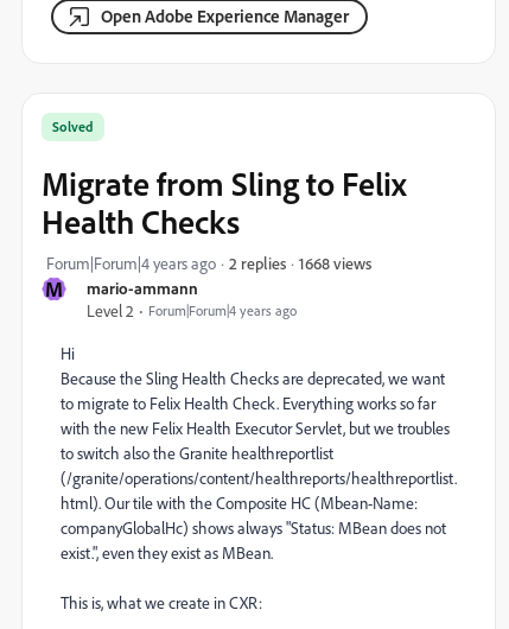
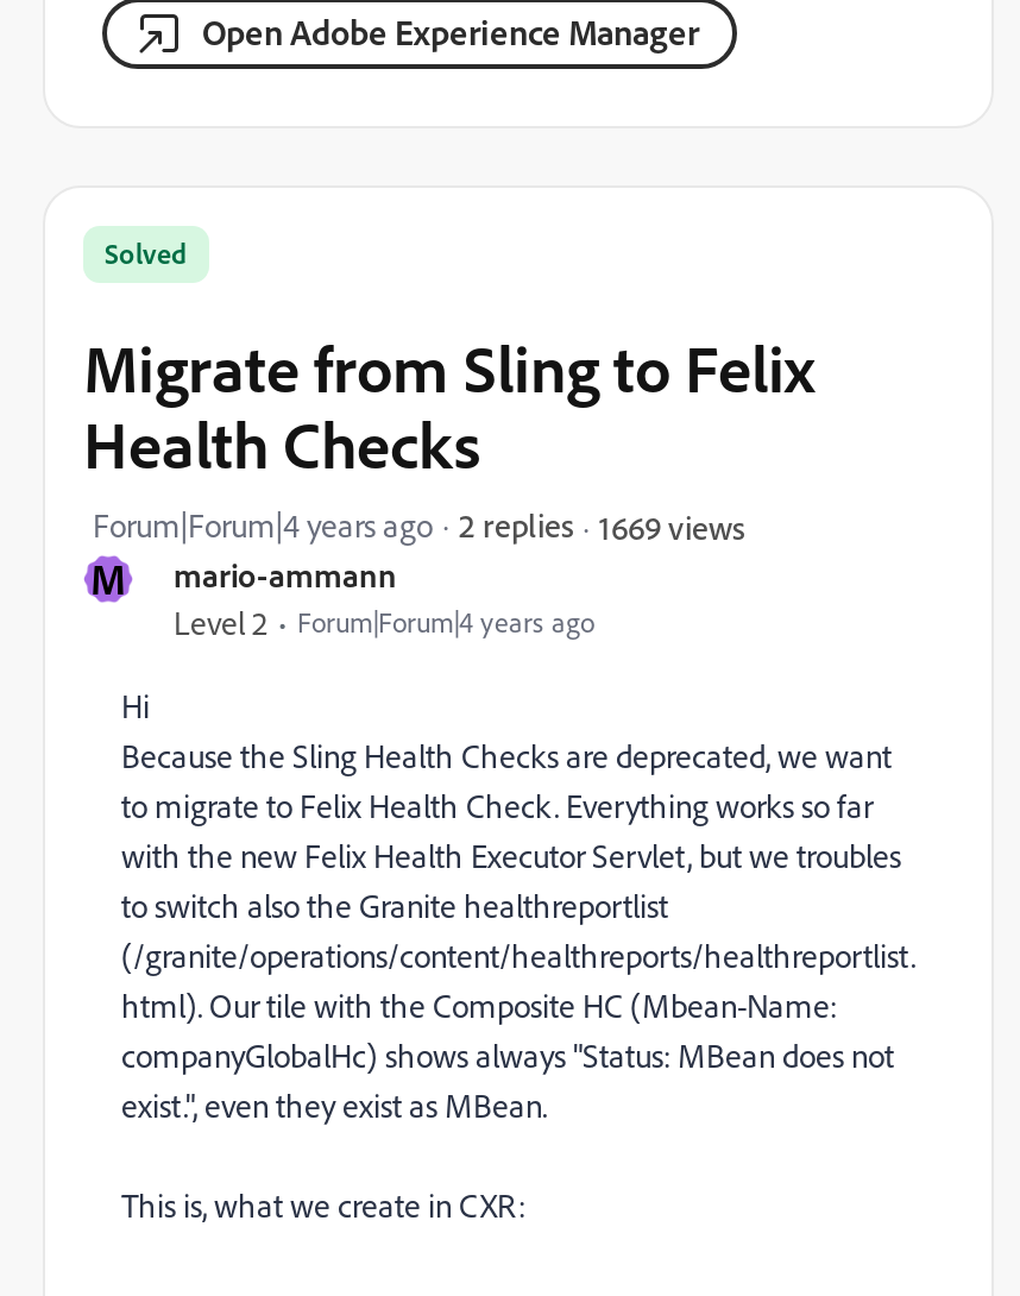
[299,252,371,272] 1668 views -> [599,505,744,546] 1669 views

